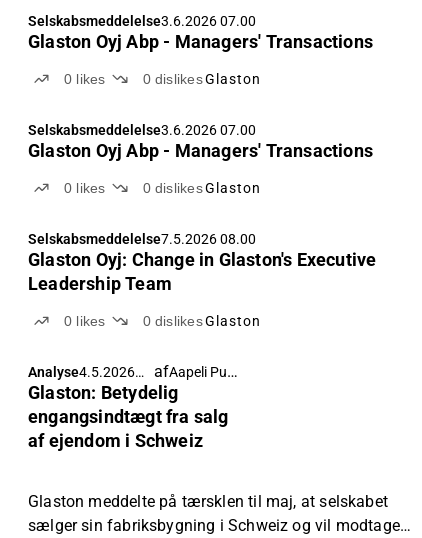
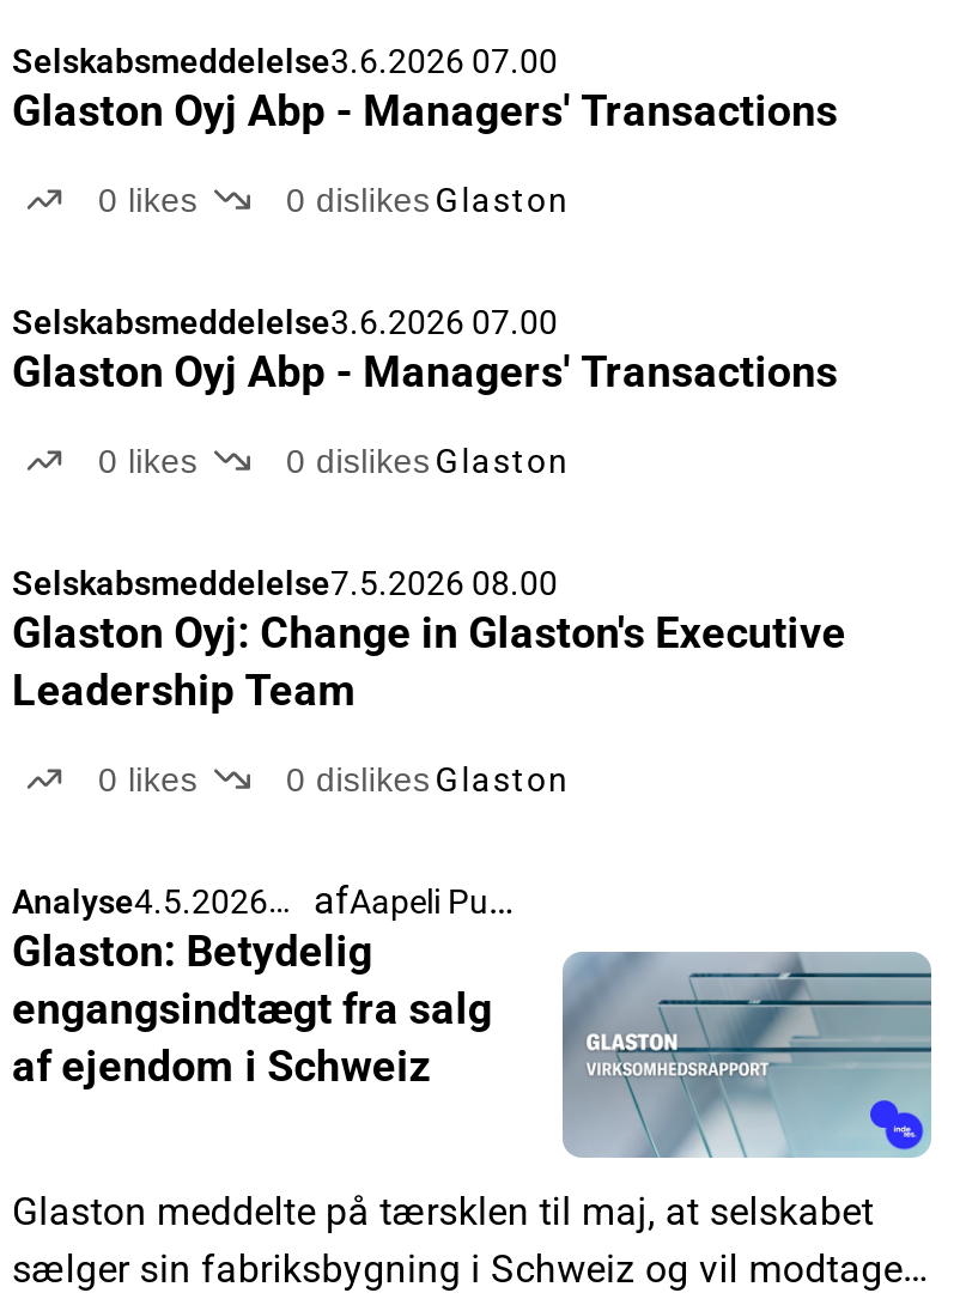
none -> [560,949,934,1160] [image]

